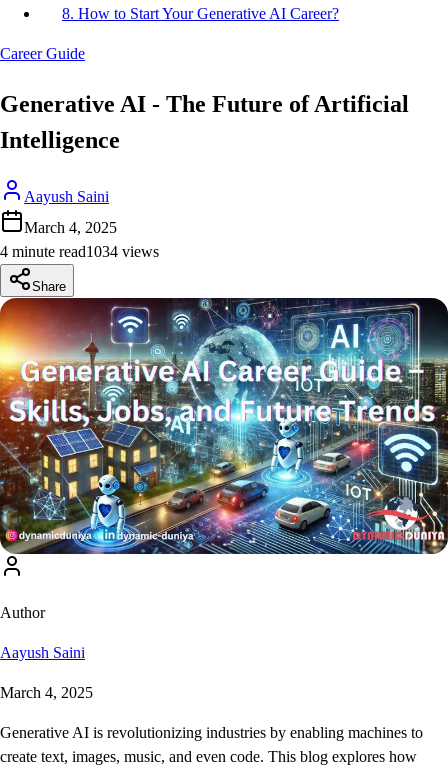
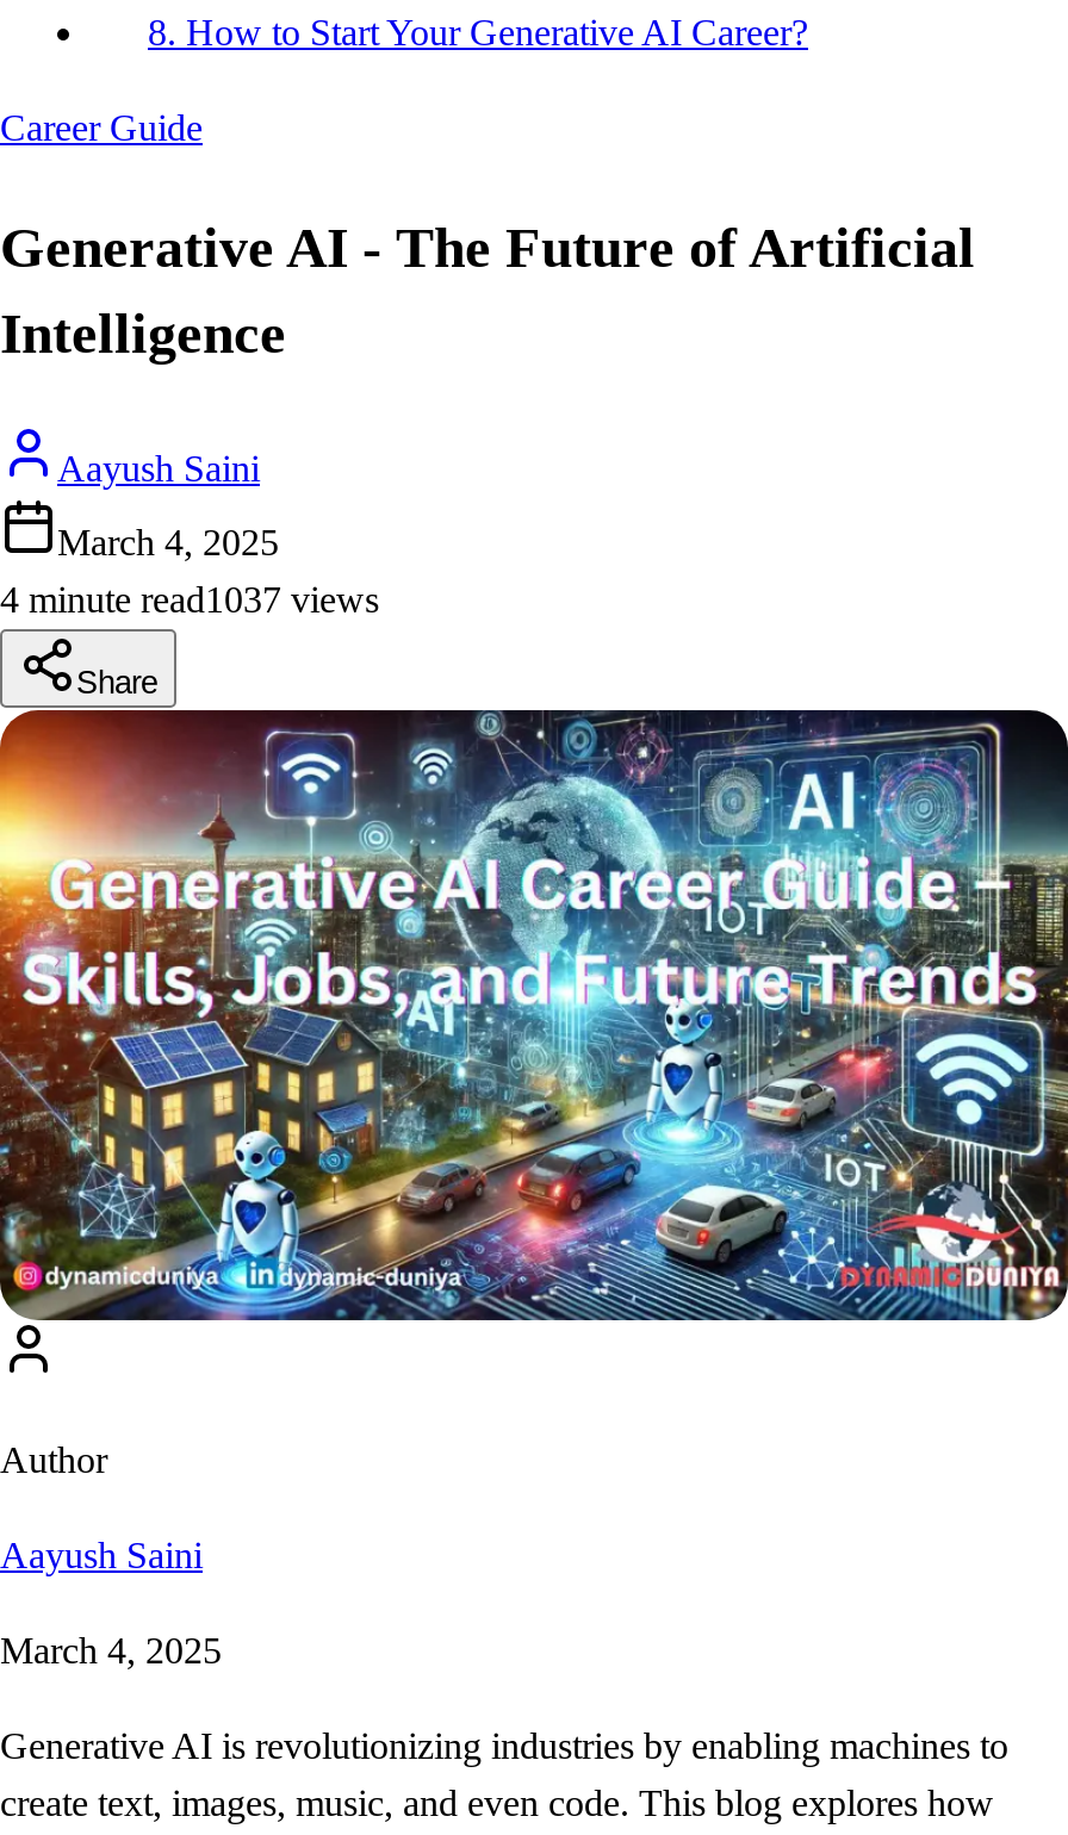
[0,243,159,260] 4 minute read1034 views -> [0,579,379,619] 4 minute read1037 views

